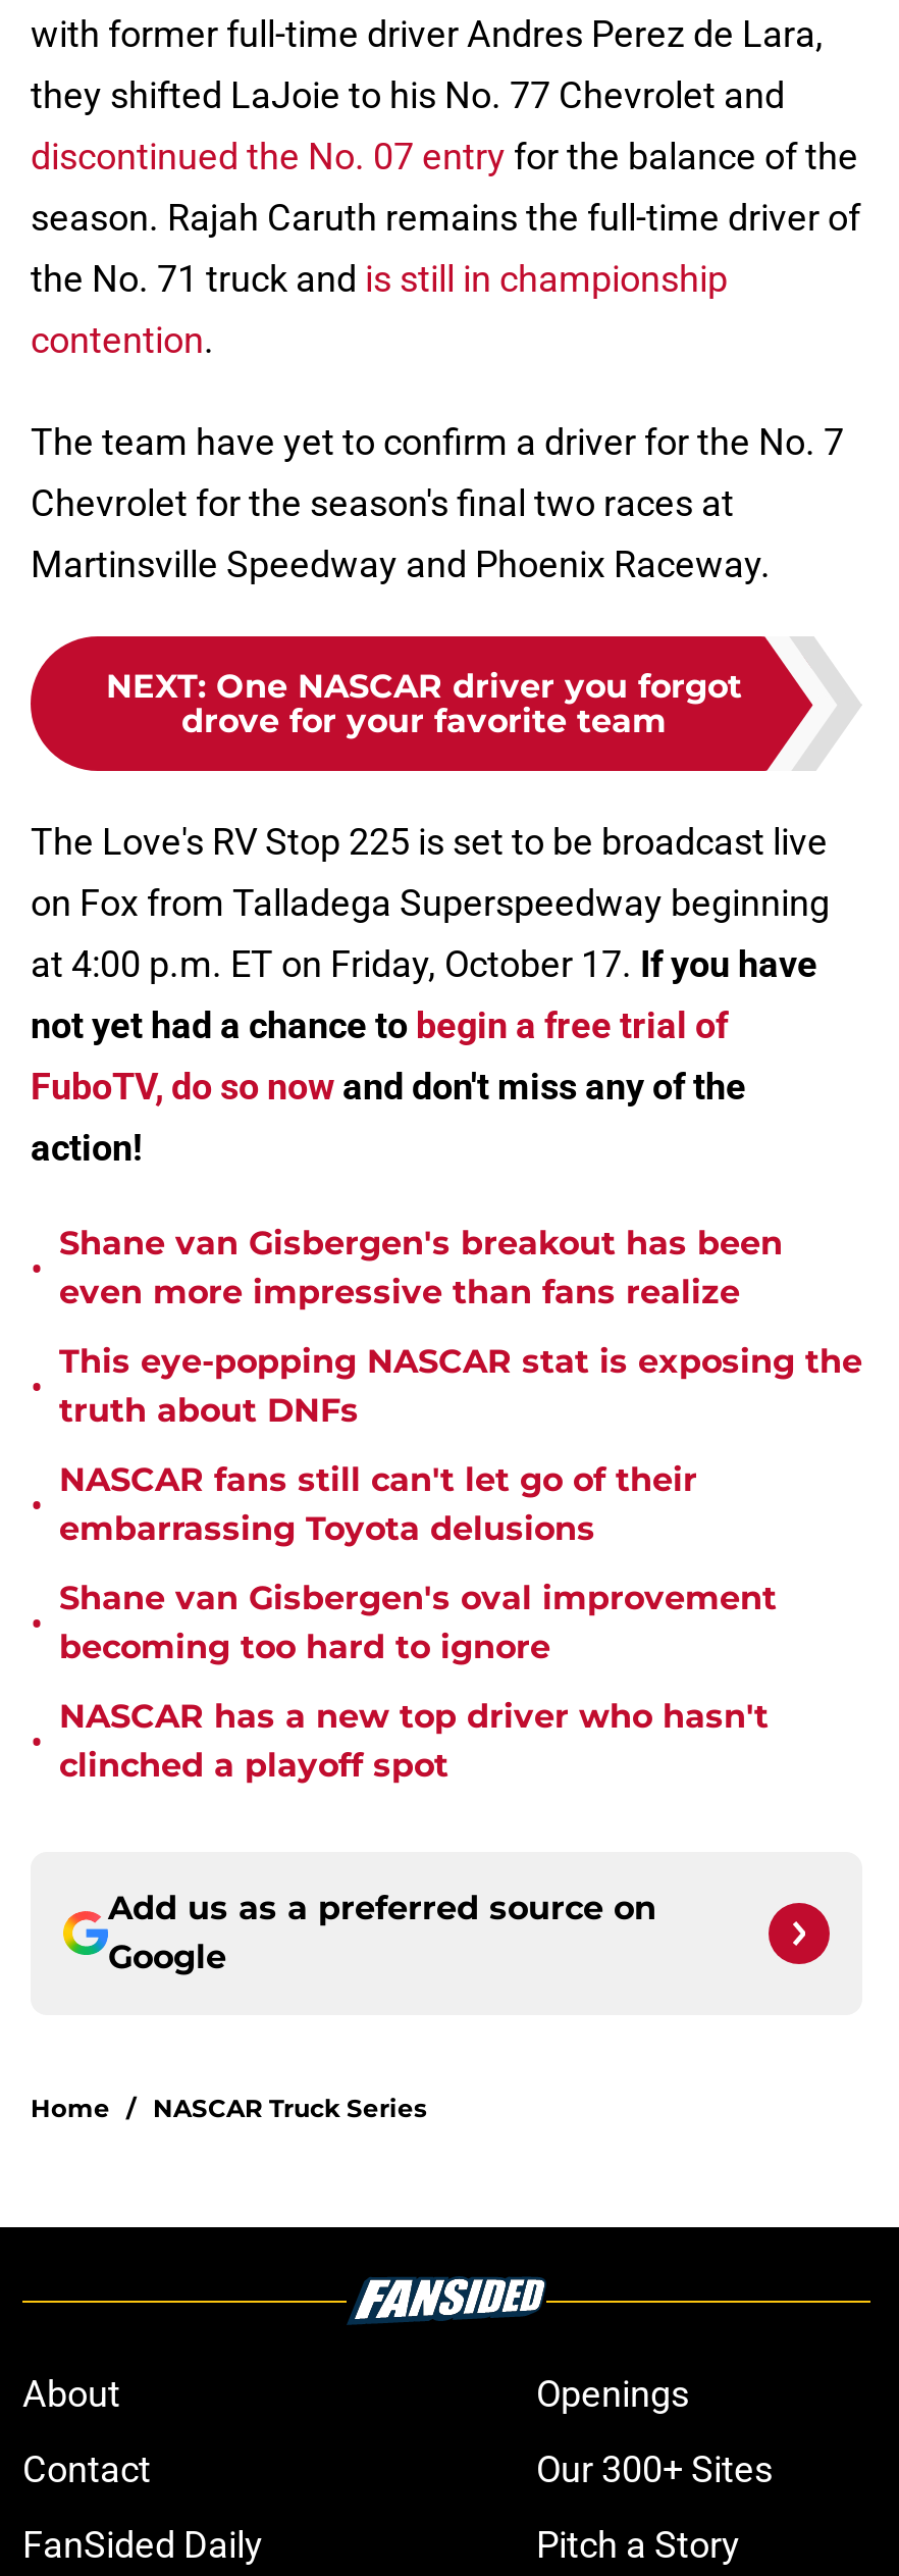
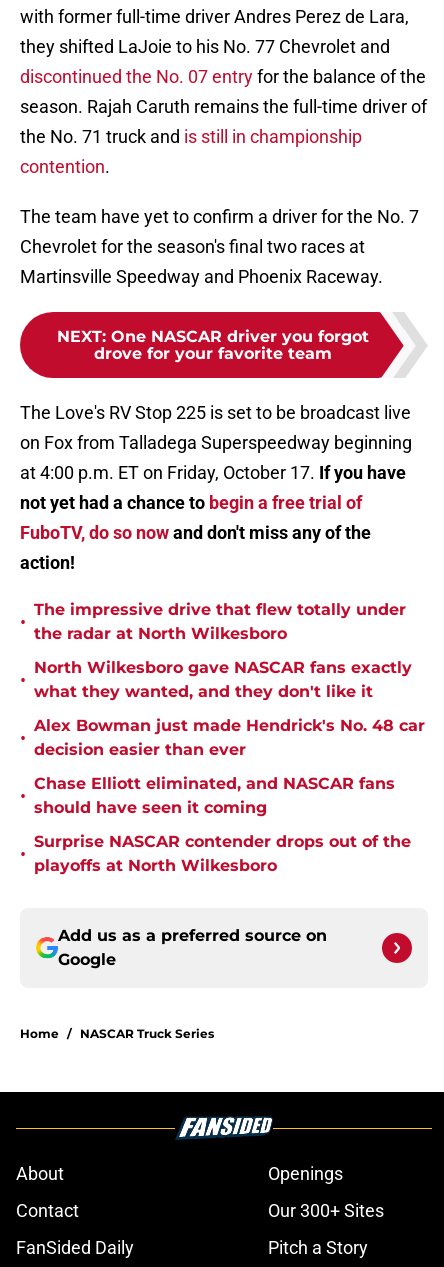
[59,1224,783,1311] Shane van Gisbergen's breakout has been | even more impressive than fans realize -> [34,600,406,643] The impressive drive that flew totally under | the radar at North Wilkesboro
[59,1342,862,1430] This eye-popping NASCAR stat is exposing the | truth about DNFs -> [34,658,412,701] North Wilkesboro gave NASCAR fans exactly | what they wanted, and they don't like it
[59,1460,697,1548] NASCAR fans still can't let go of their | embarrassing Toyota delusions -> [34,716,425,759] Alex Bowman just made Hendrick's No. 48 car | decision easier than ever
[59,1579,777,1666] Shane van Gisbergen's oval improvement | becoming too hard to ignore -> [34,774,395,817] Chase Elliott eliminated, and NASCAR fans | should have seen it coming
[59,1697,769,1785] NASCAR has a new top driver who hasn't | clinched a playoff spot -> [34,832,411,875] Surprise NASCAR contender drops out of the | playoffs at North Wilkesboro

